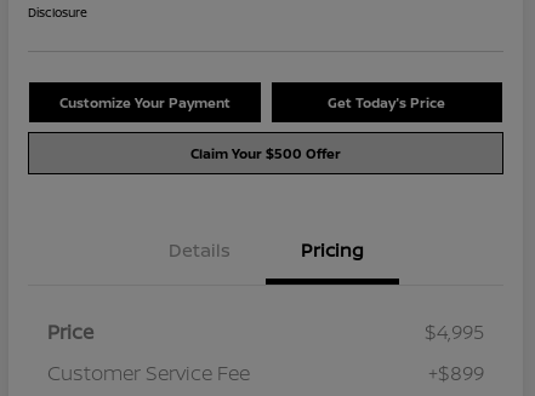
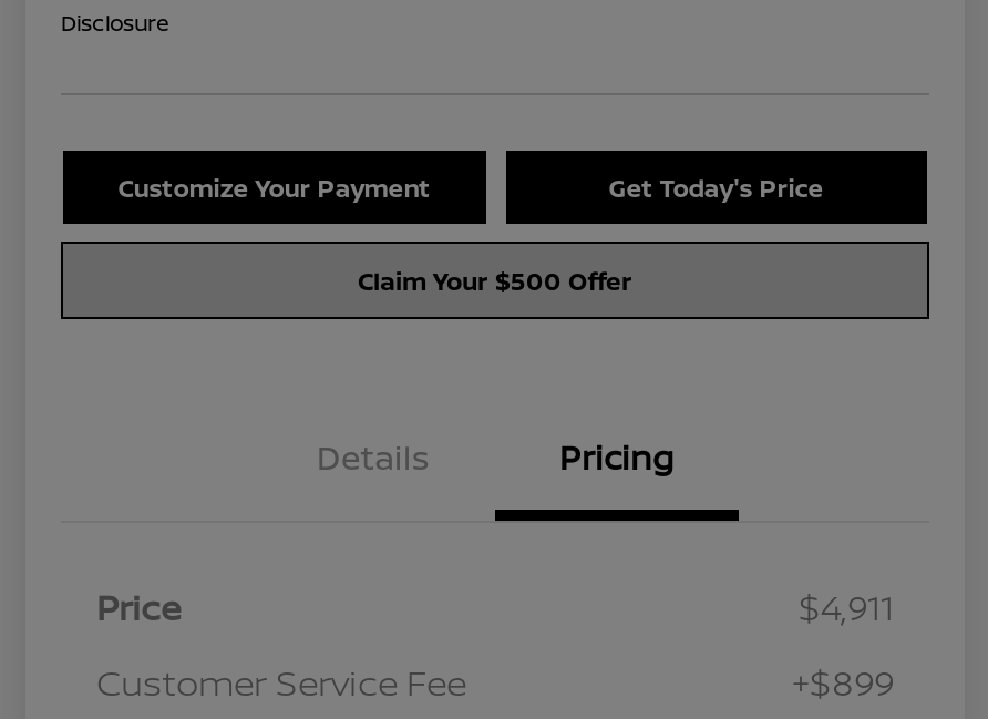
[425,319,484,345] $4,995 -> [799,583,894,632] $4,911

